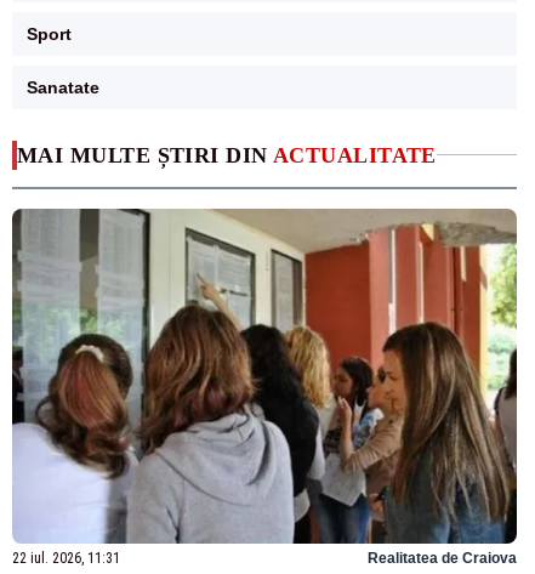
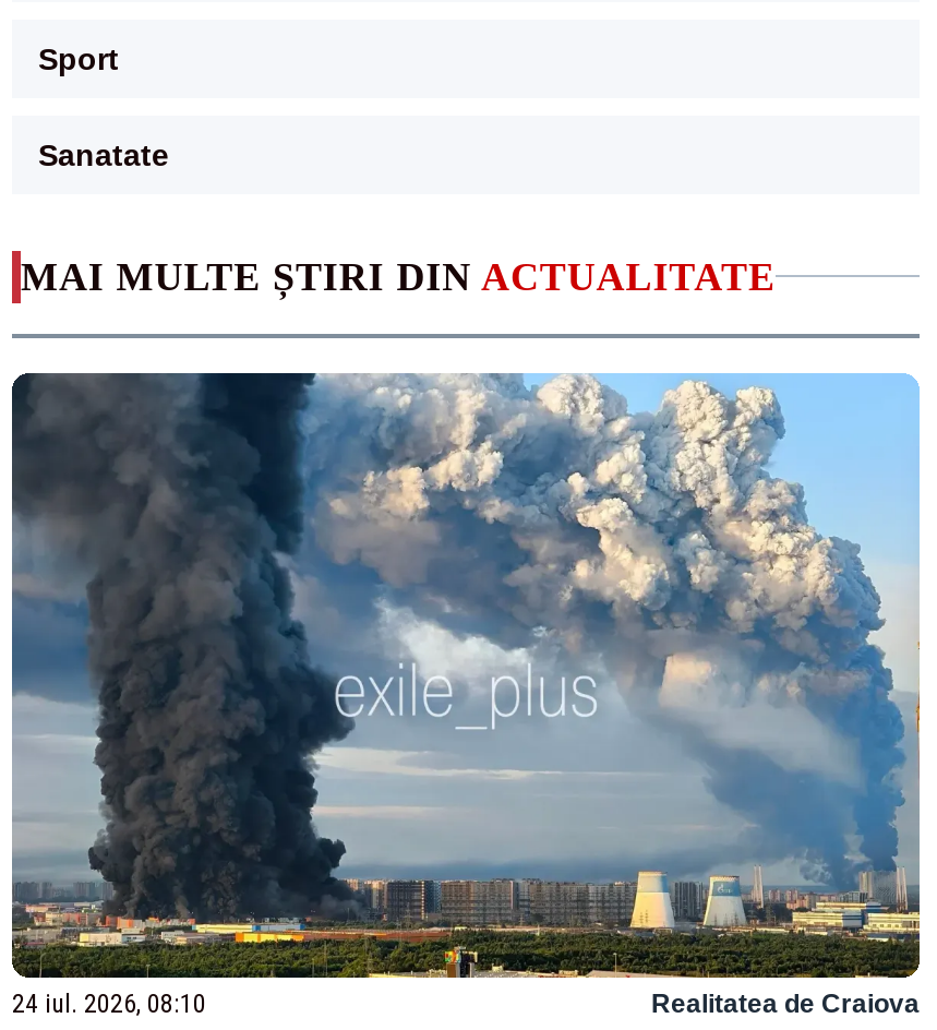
[11,208,518,567] [image] | 22 iul. 2026, 11:31 -> [10,373,922,1020] [image] | 24 iul. 2026, 08:10

